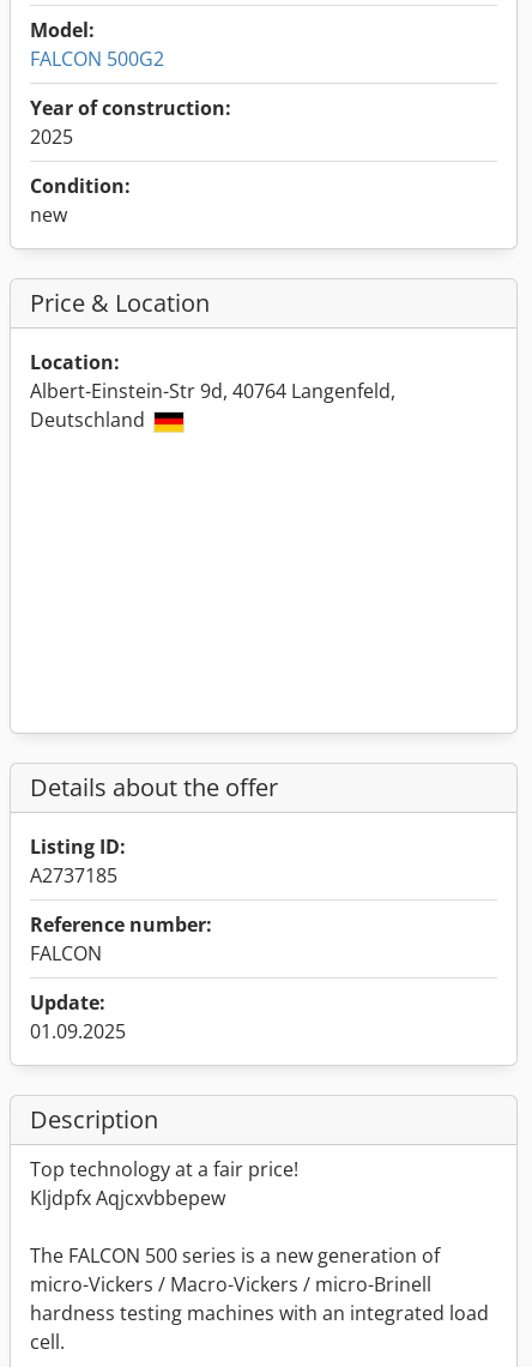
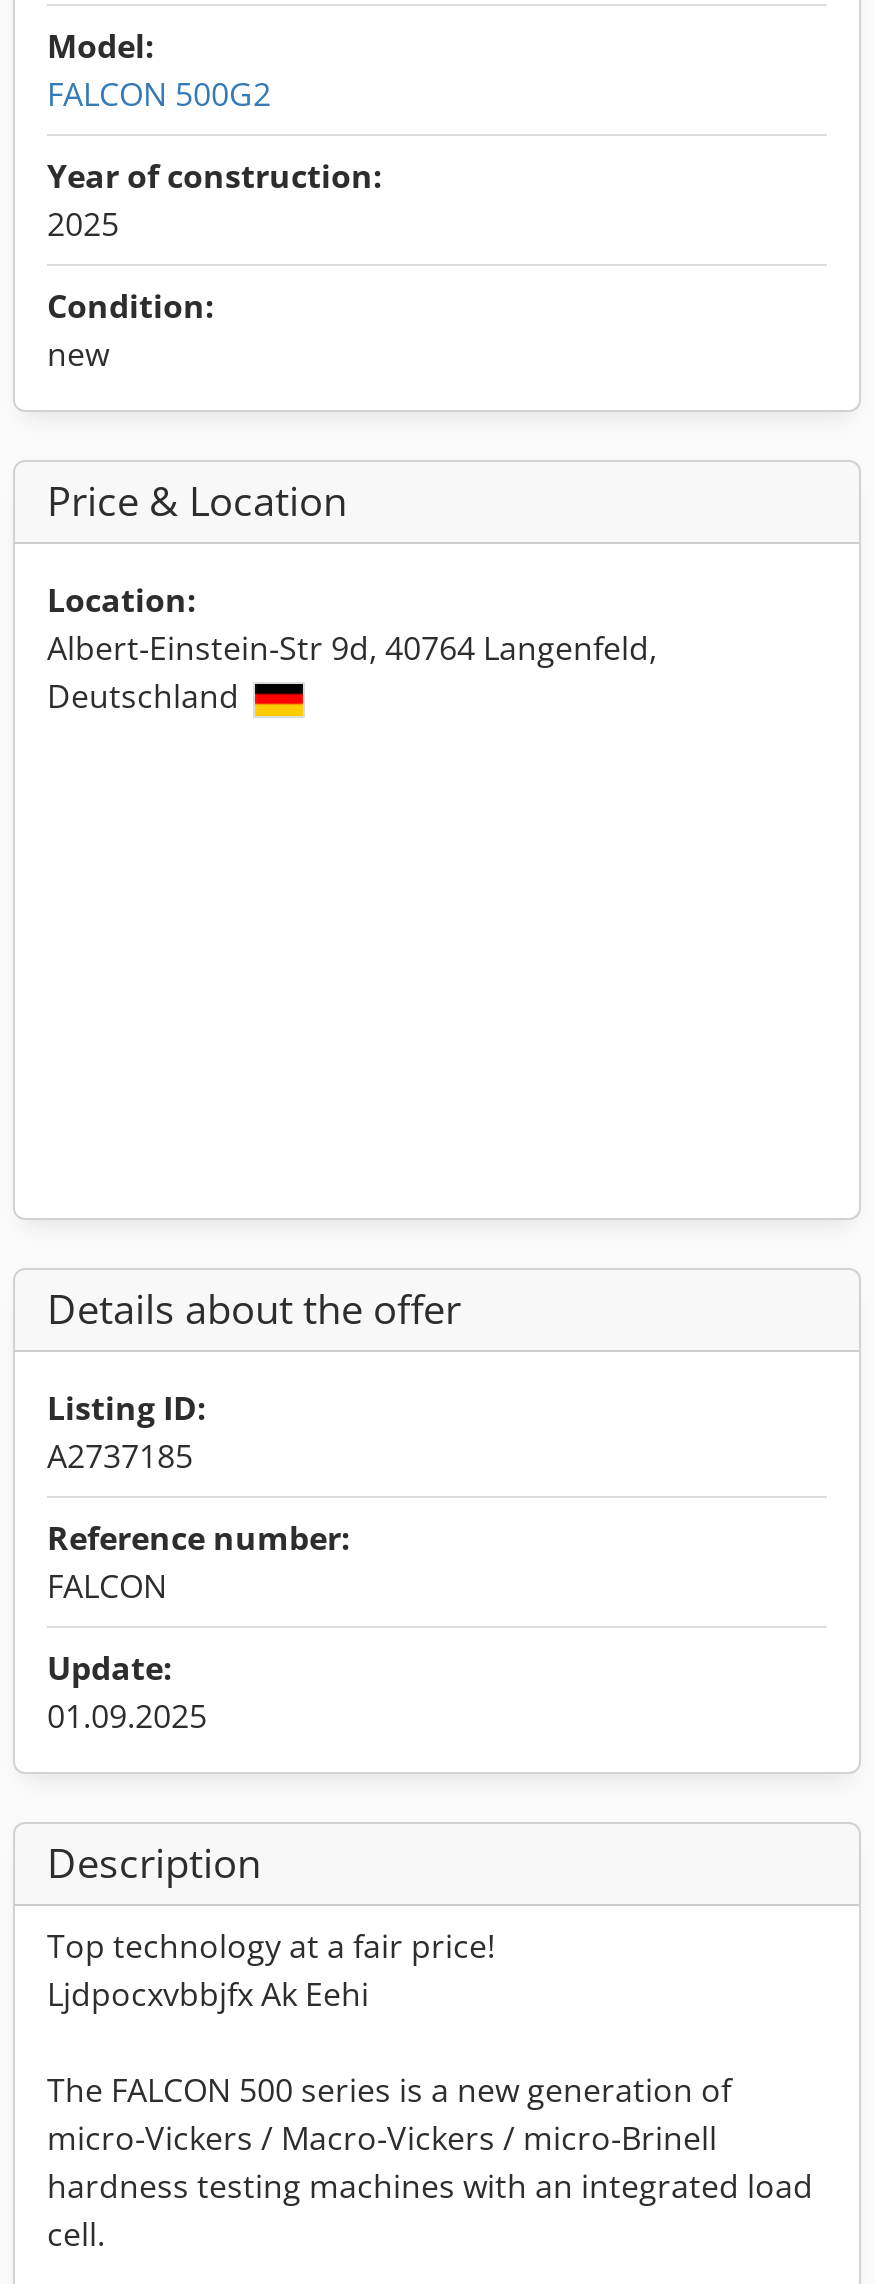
[30,1185,225,1211] Kljdpfx Aqjcxvbbepew -> [47,1972,369,2016] Ljdpocxvbbjfx Ak Eehi

